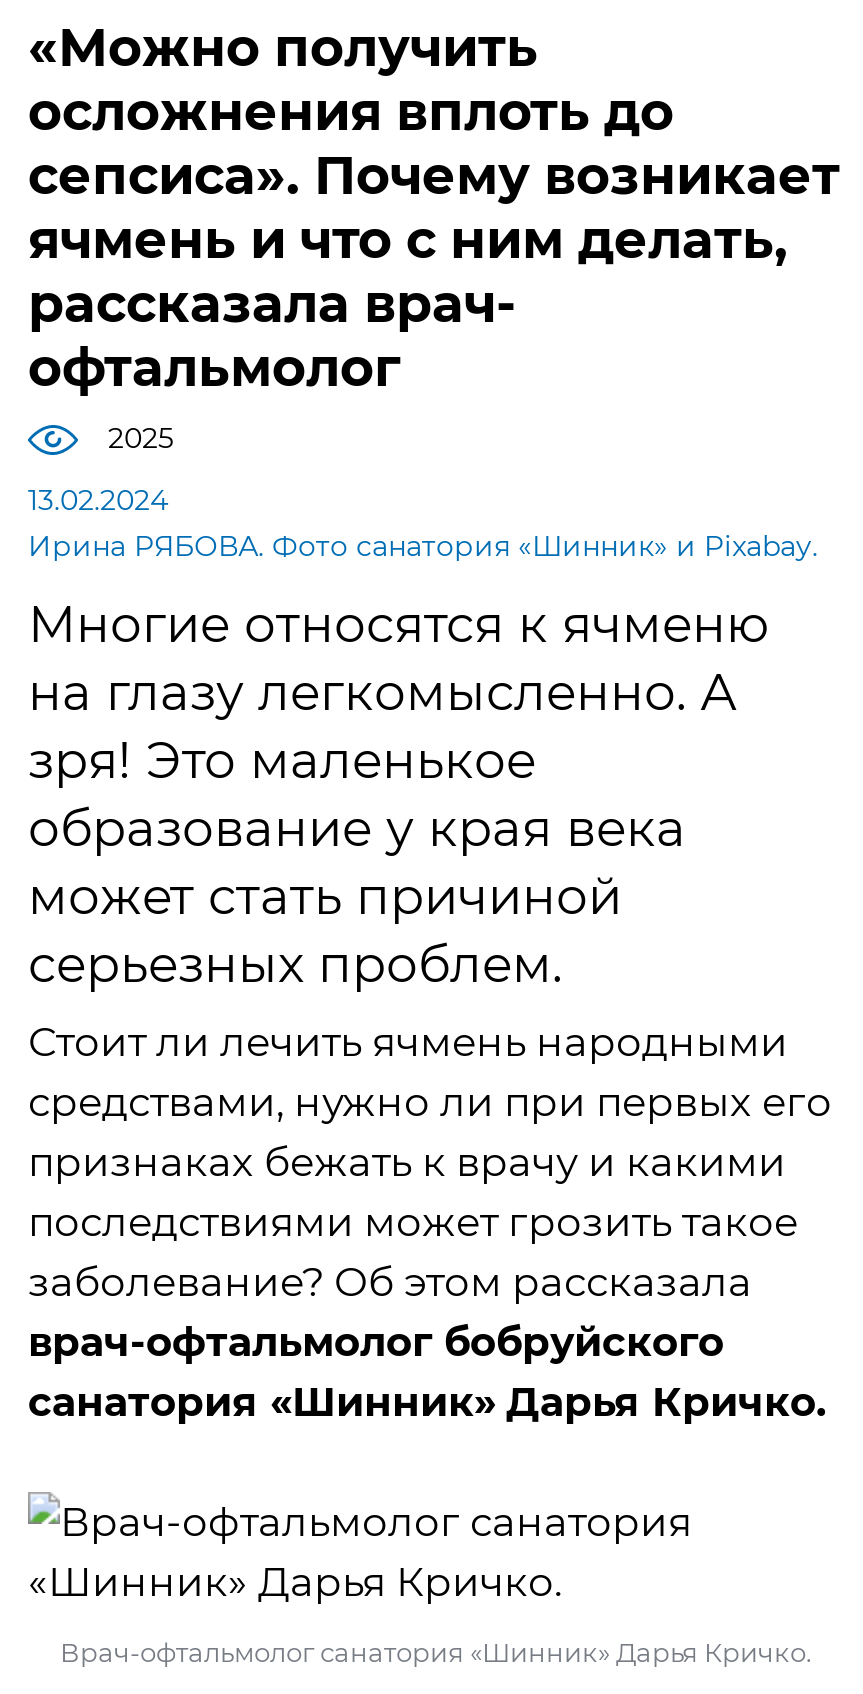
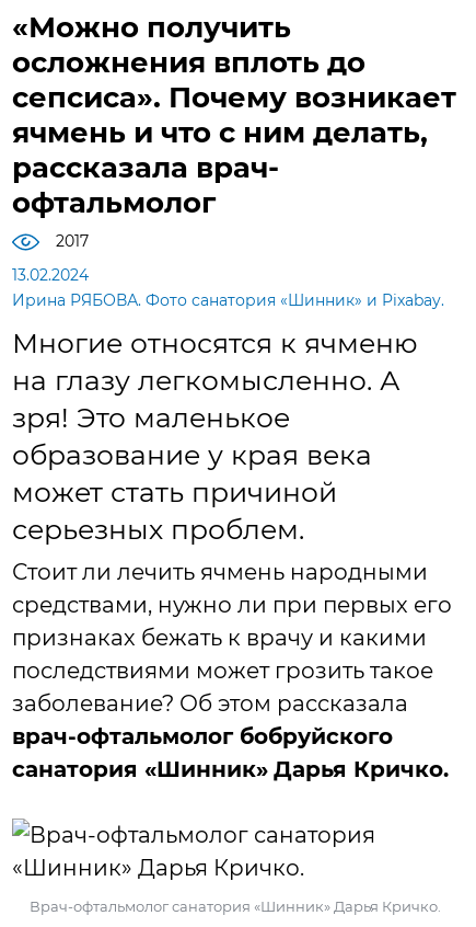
[108,420,174,456] 2025 -> [56,231,89,251] 2017

